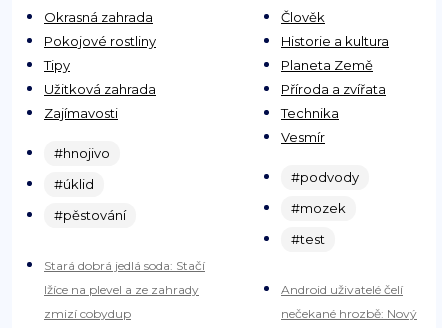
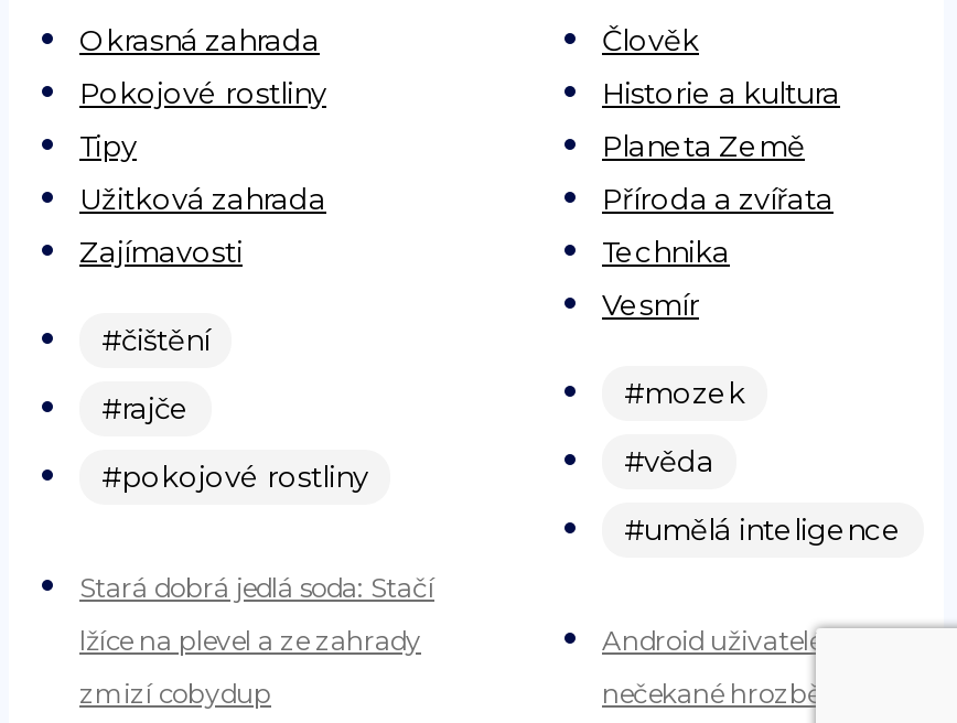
[54,145,110,161] #hnojivo -> [101,322,209,357] #čištění
[291,169,359,185] #podvody -> none
[54,176,94,192] #úklid -> [101,390,190,426] #rajče
moved [291,200,346,216] -> [624,375,745,410]: #mozek
[54,207,126,223] #pěstování -> [101,459,368,494] #pokojové rostliny
[291,231,325,247] #test -> [624,443,902,547] #věda | #umělá inteligence

